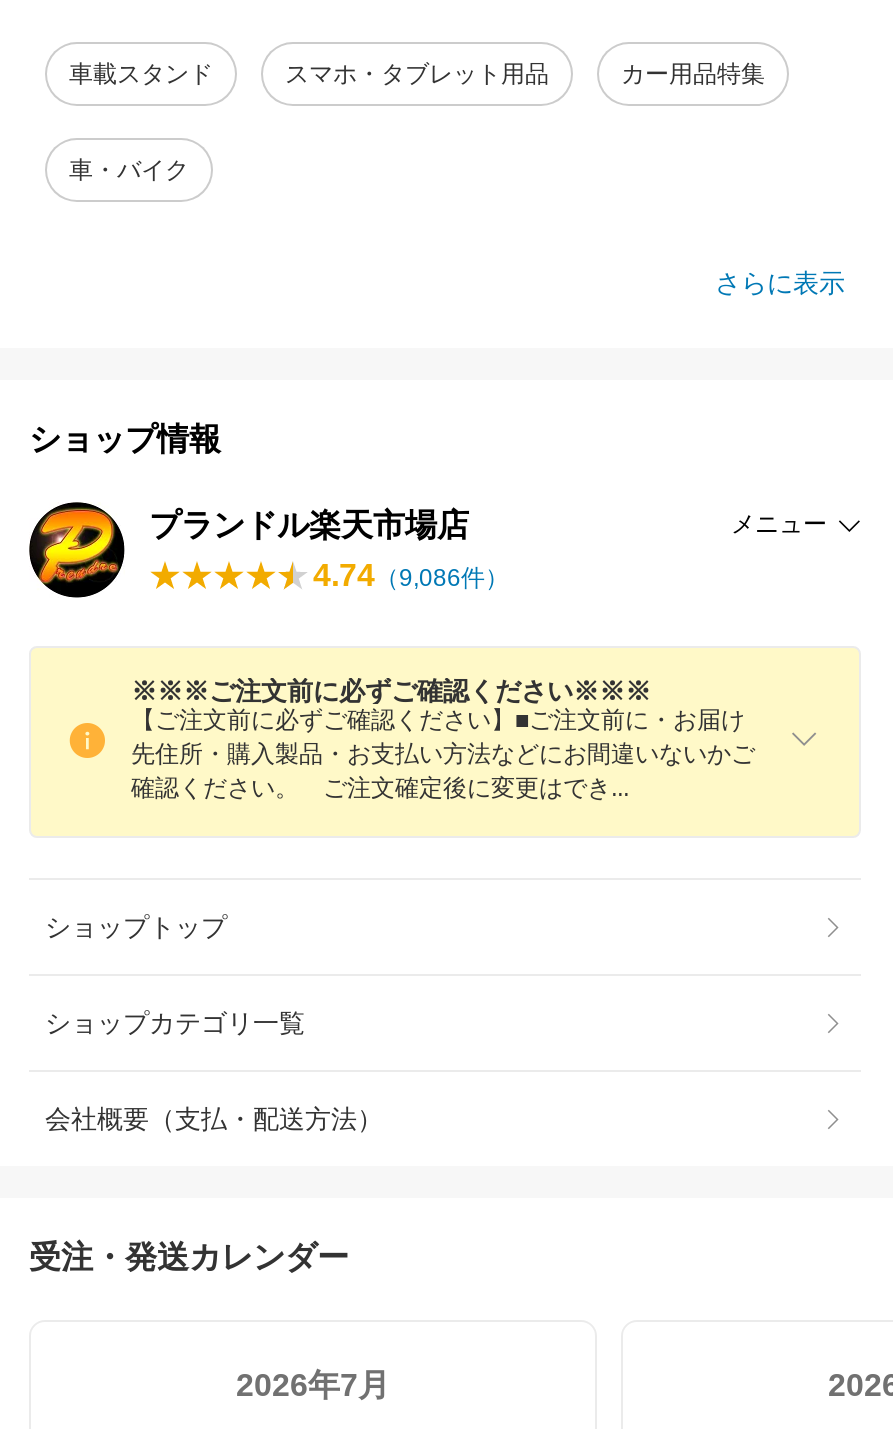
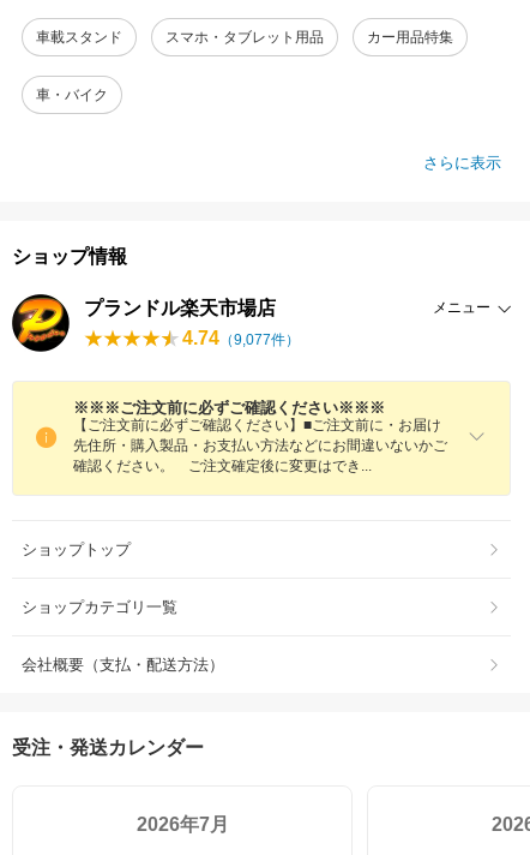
[313,558,509,592] 4.74（9,086件） -> [182,328,300,348] 4.74（9,077件）

